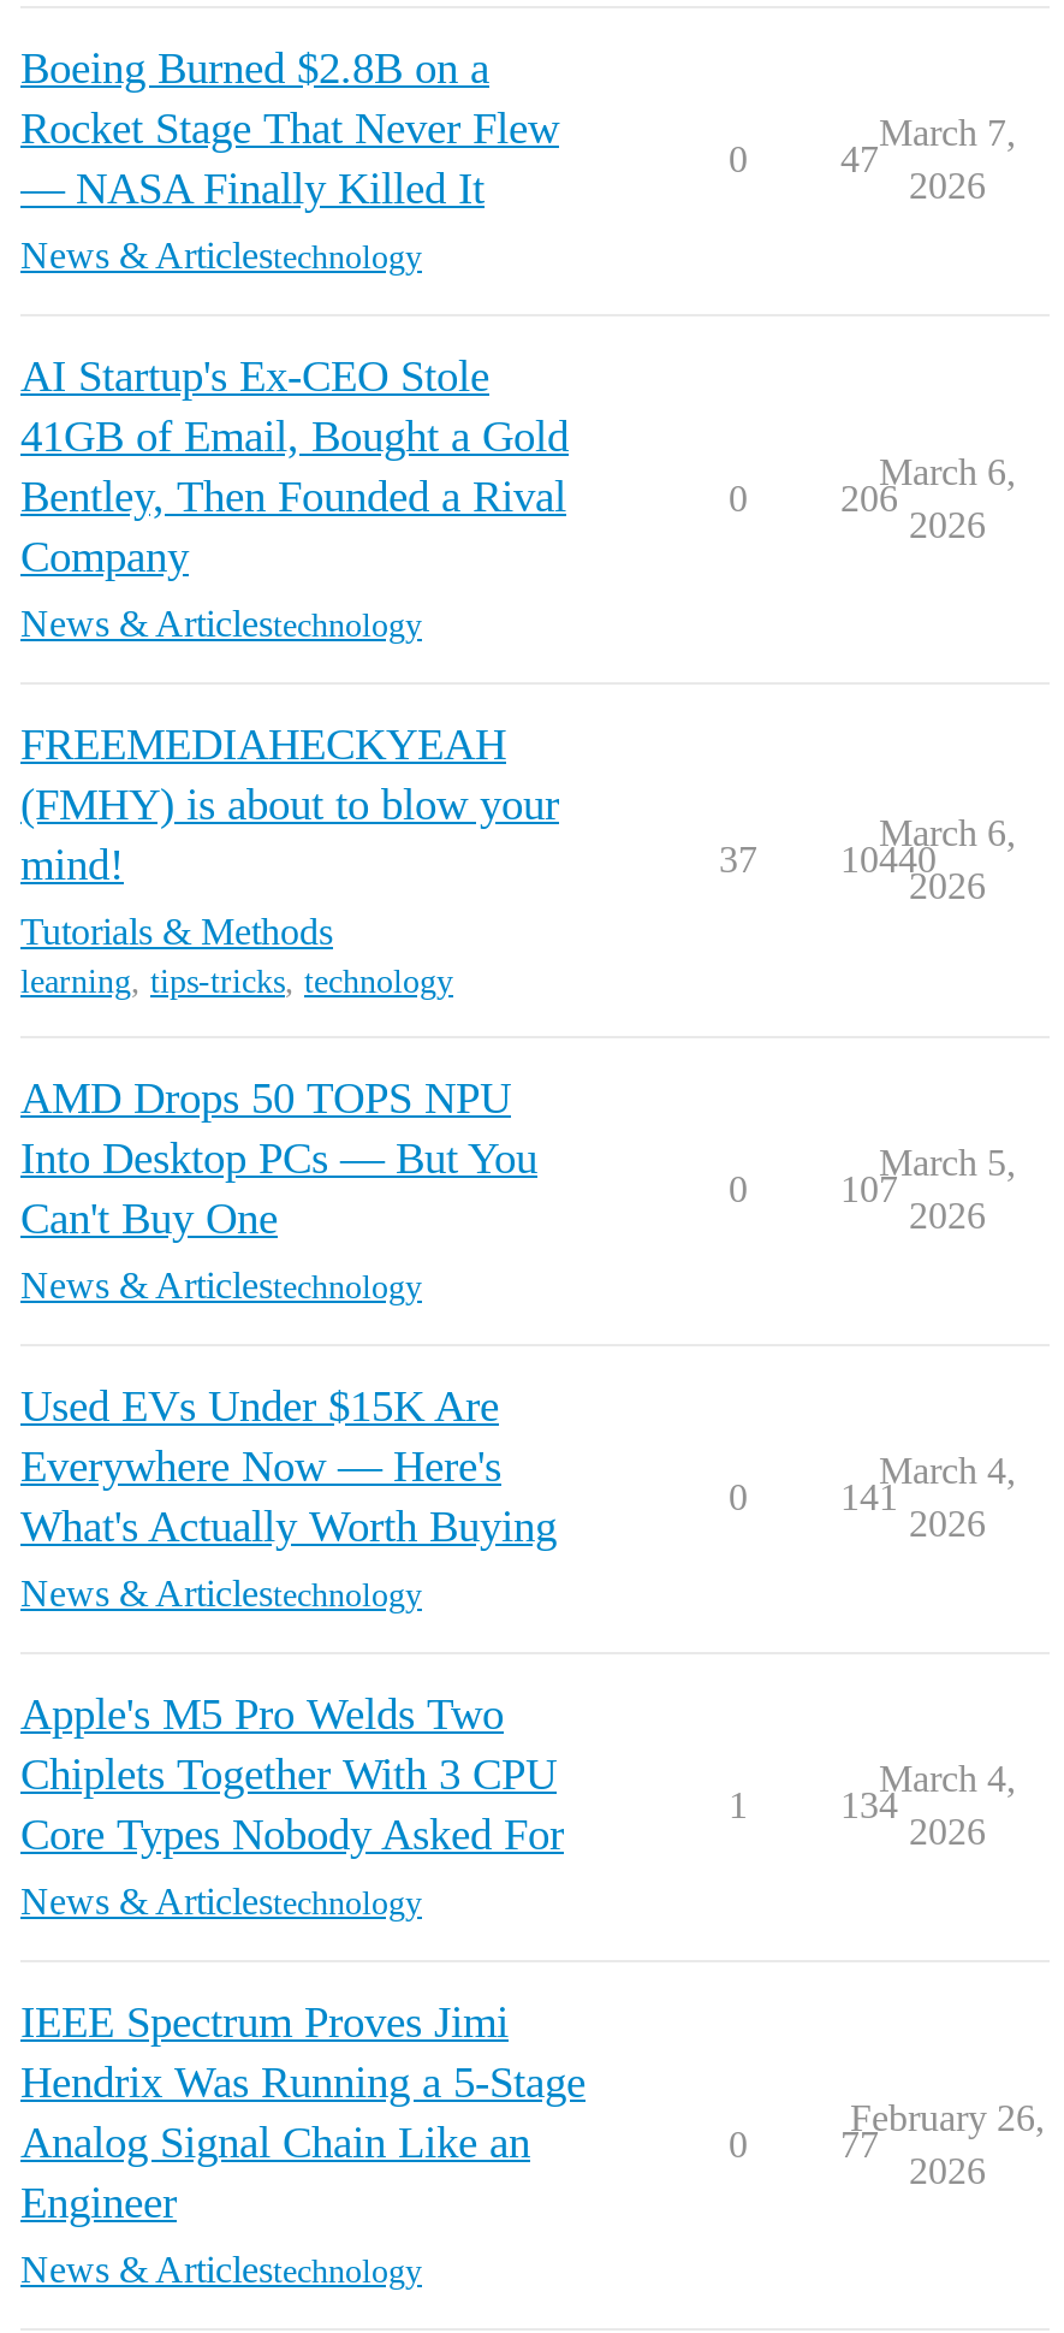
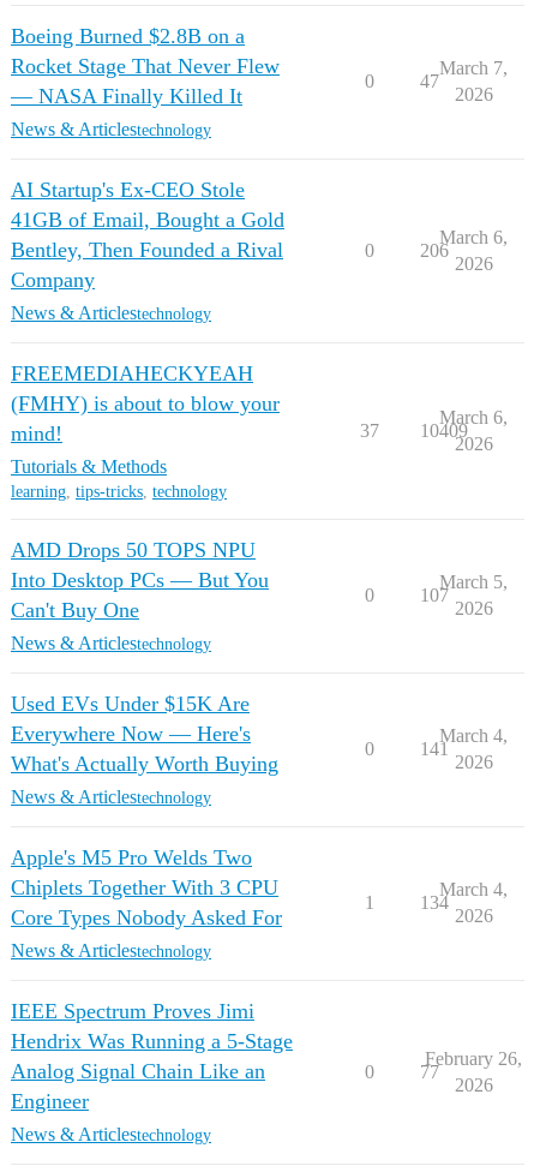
[840,839,937,880] 10440 -> [420,420,468,441] 10409

